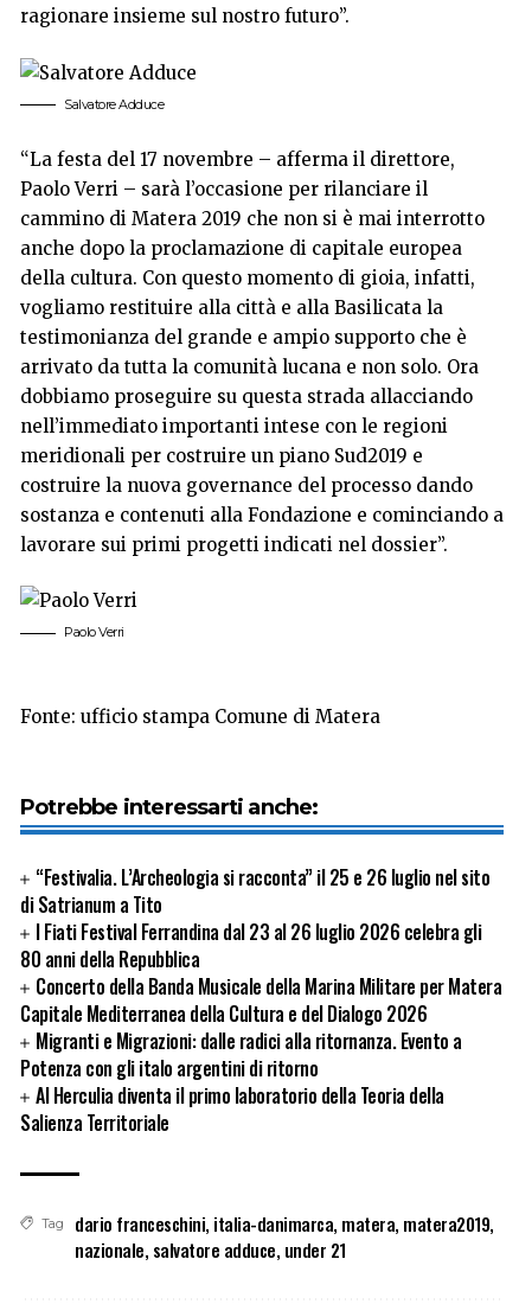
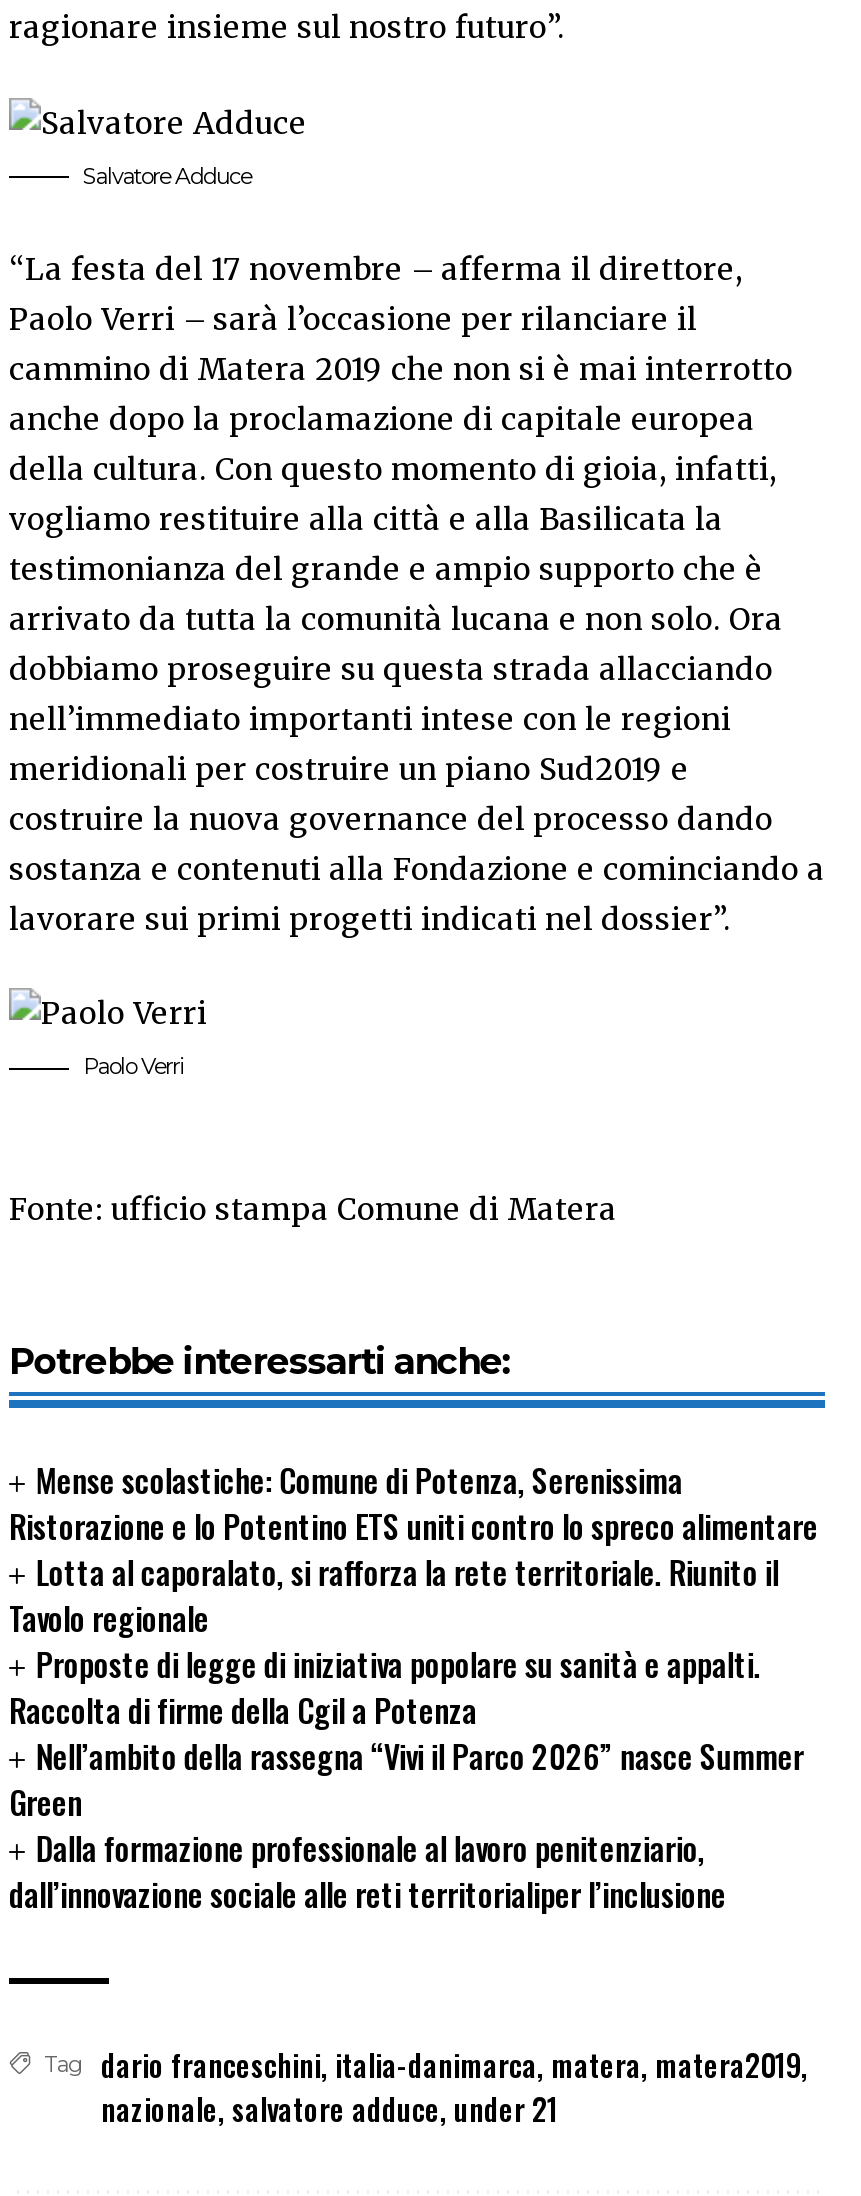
[20,863,502,1136] “Festivalia. L’Archeologia si racconta” il 25 e 26 luglio nel sito | di Satrianum a Tito | l Fiati Festival Ferrandina dal 23 al 26 luglio 2026 celebra gli | 80 anni della Repubblica | Concerto della Banda Musicale della Marina Militare per Matera | Capitale Mediterranea della Cultura e del Dialogo 2026 | Migranti e Migrazioni: dalle radici alla ritornanza. Evento a | Potenza con gli italo argentini di ritorno | AI Herculia diventa il primo laboratorio della Teoria della | Salienza Territoriale -> [9,1455,818,1917] Mense scolastiche: Comune di Potenza, Serenissima | Ristorazione e Io Potentino ETS uniti contro lo spreco alimentare | Lotta al caporalato, si rafforza la rete territoriale. Riunito il | Tavolo regionale | Proposte di legge di iniziativa popolare su sanità e appalti. | Raccolta di firme della Cgil a Potenza | Nell’ambito della rassegna “Vivi il Parco 2026” nasce Summer | Green | Dalla formazione professionale al lavoro penitenziario, | dall’innovazione sociale alle reti territorialiper l’inclusione

